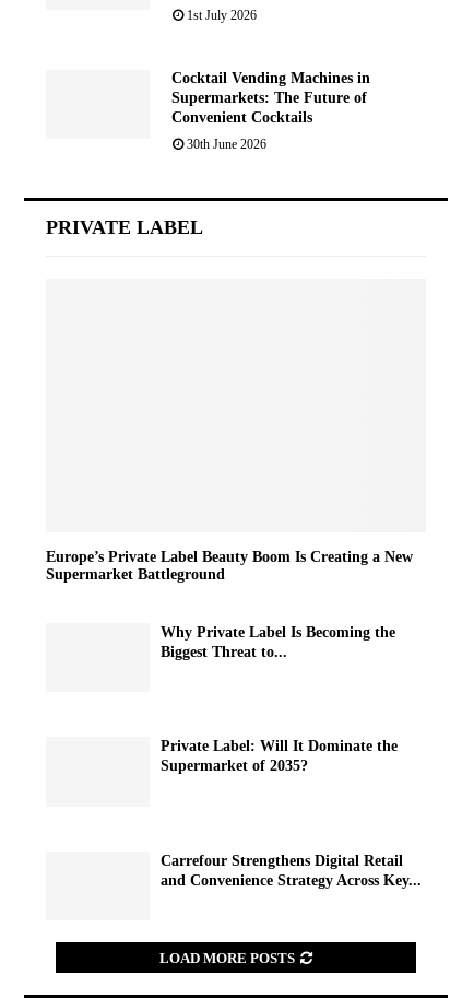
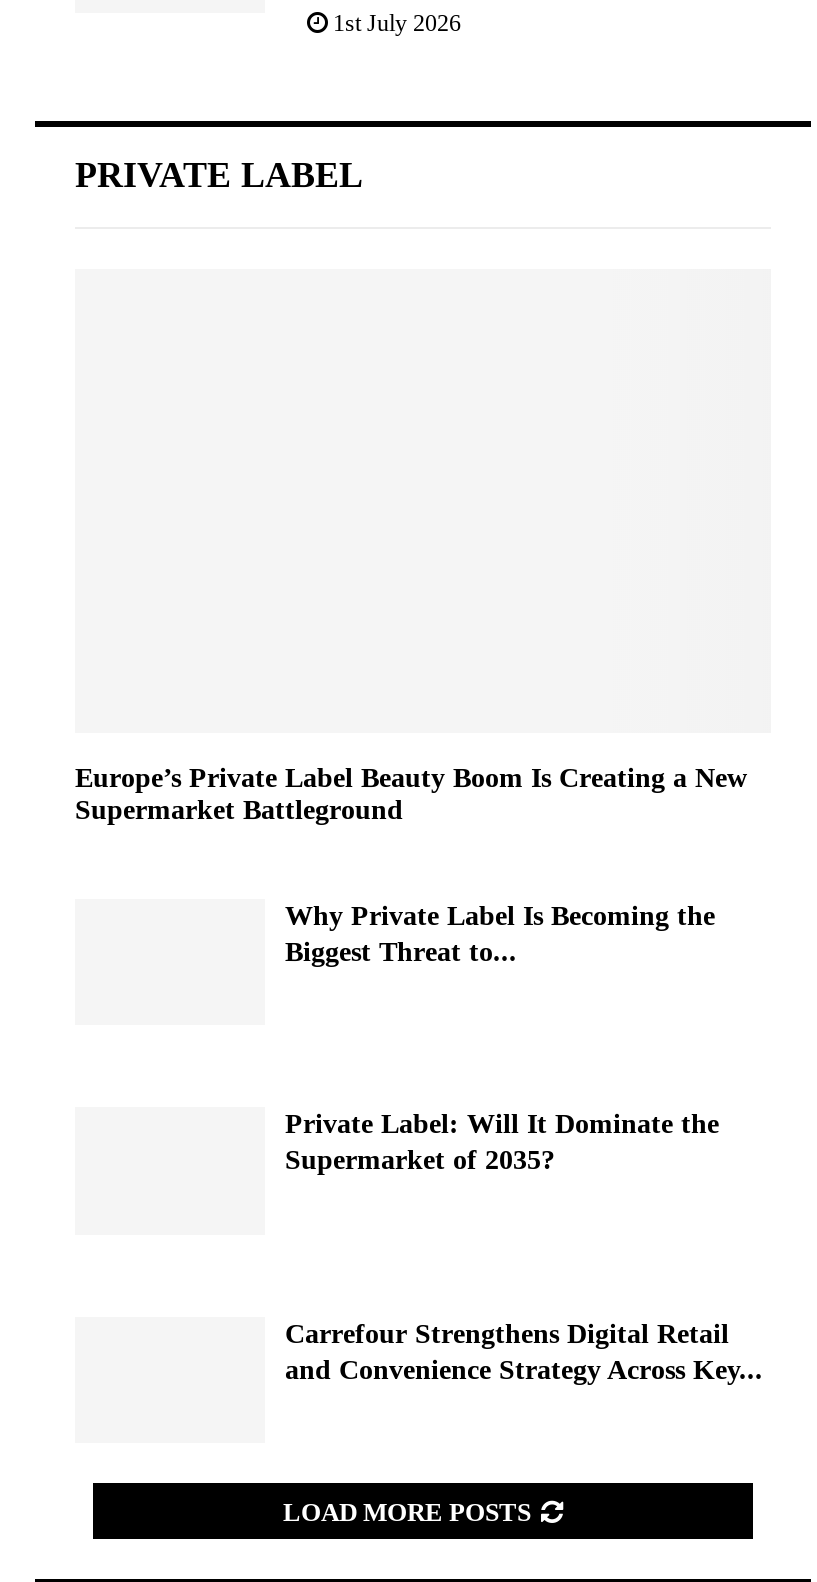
[171,70,370,152] Cocktail Vending Machines in | Supermarkets: The Future of | Convenient Cocktails | 30th June 2026 -> none

